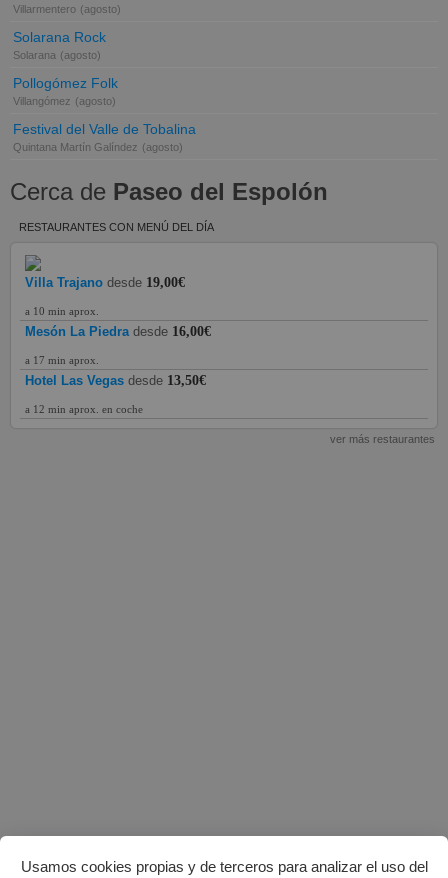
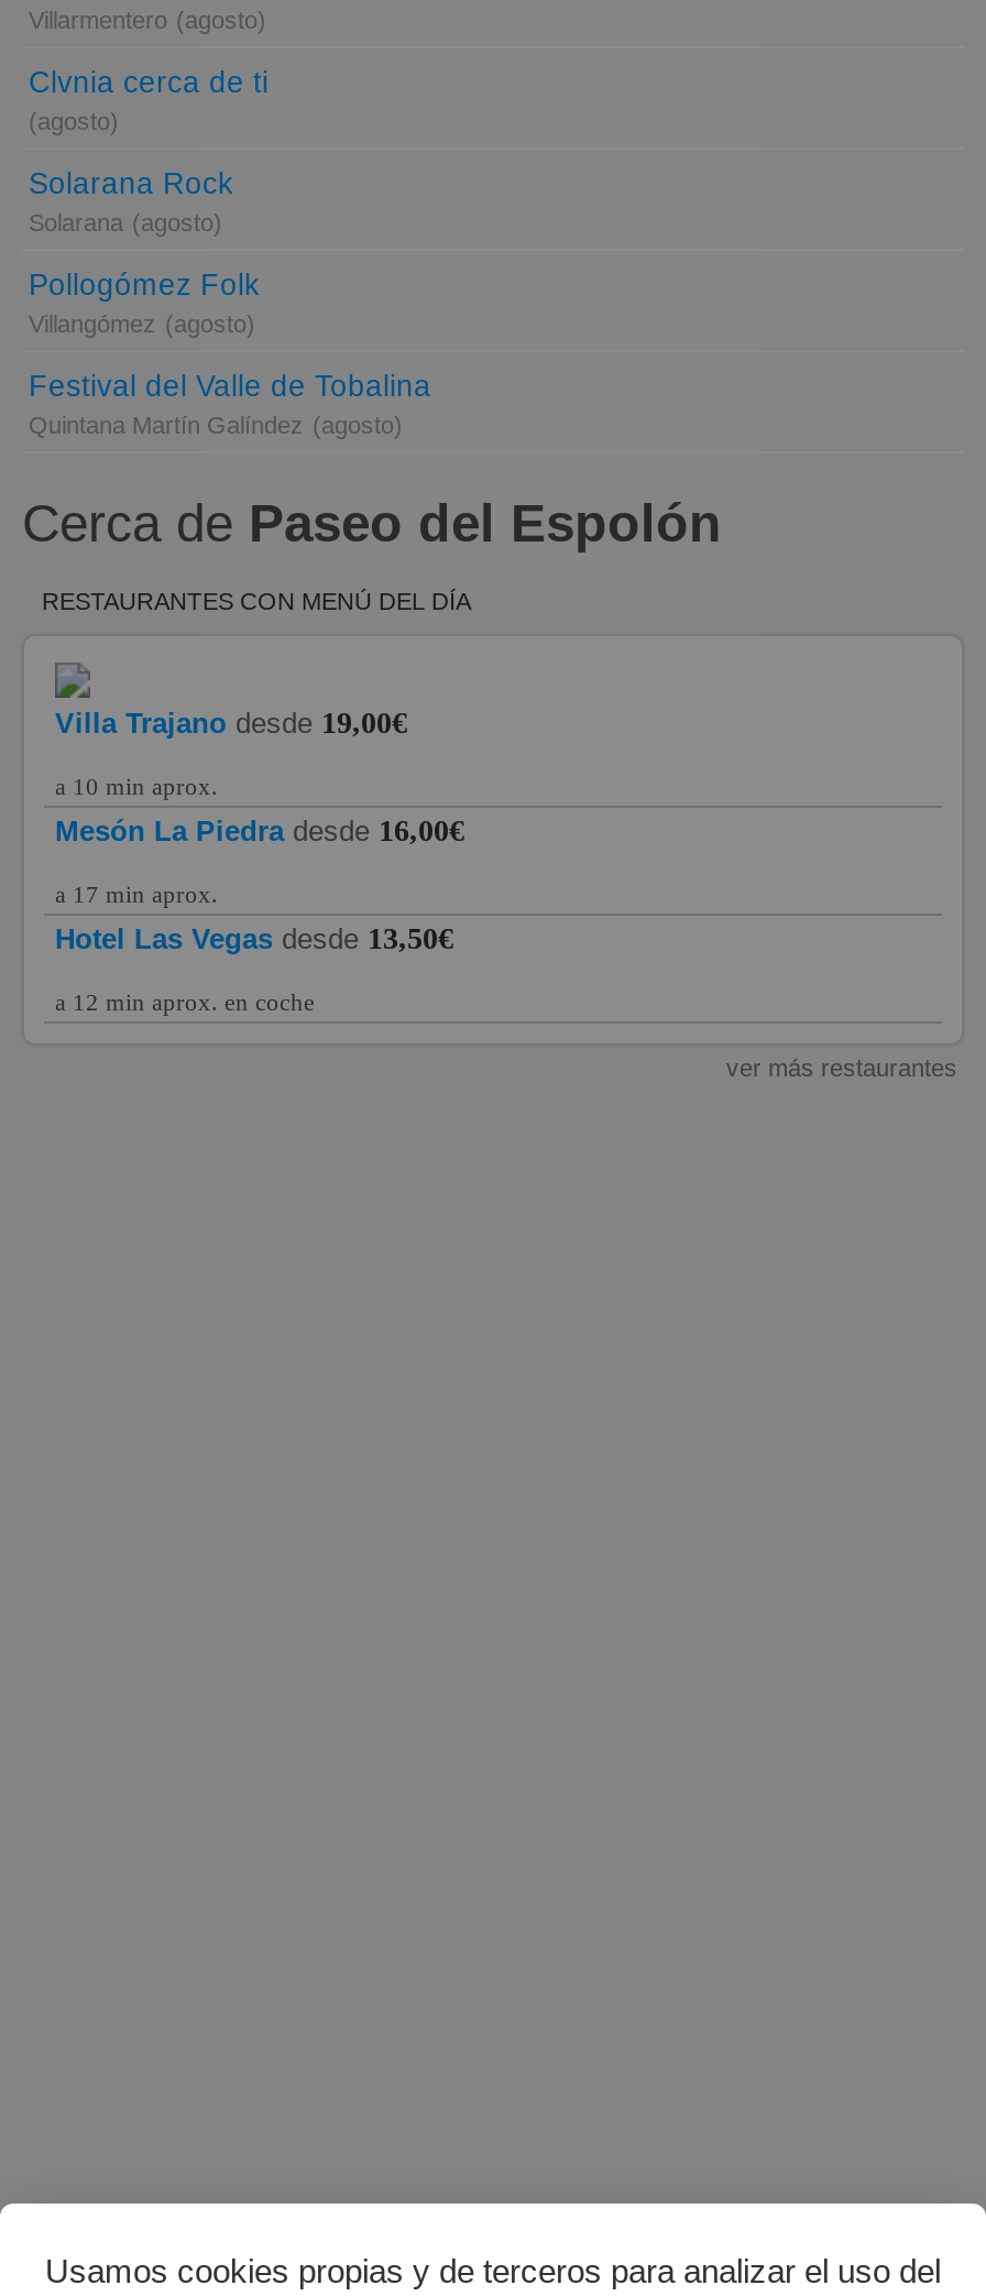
none -> [29,66,269,134] Clvnia cerca de ti | (agosto)

